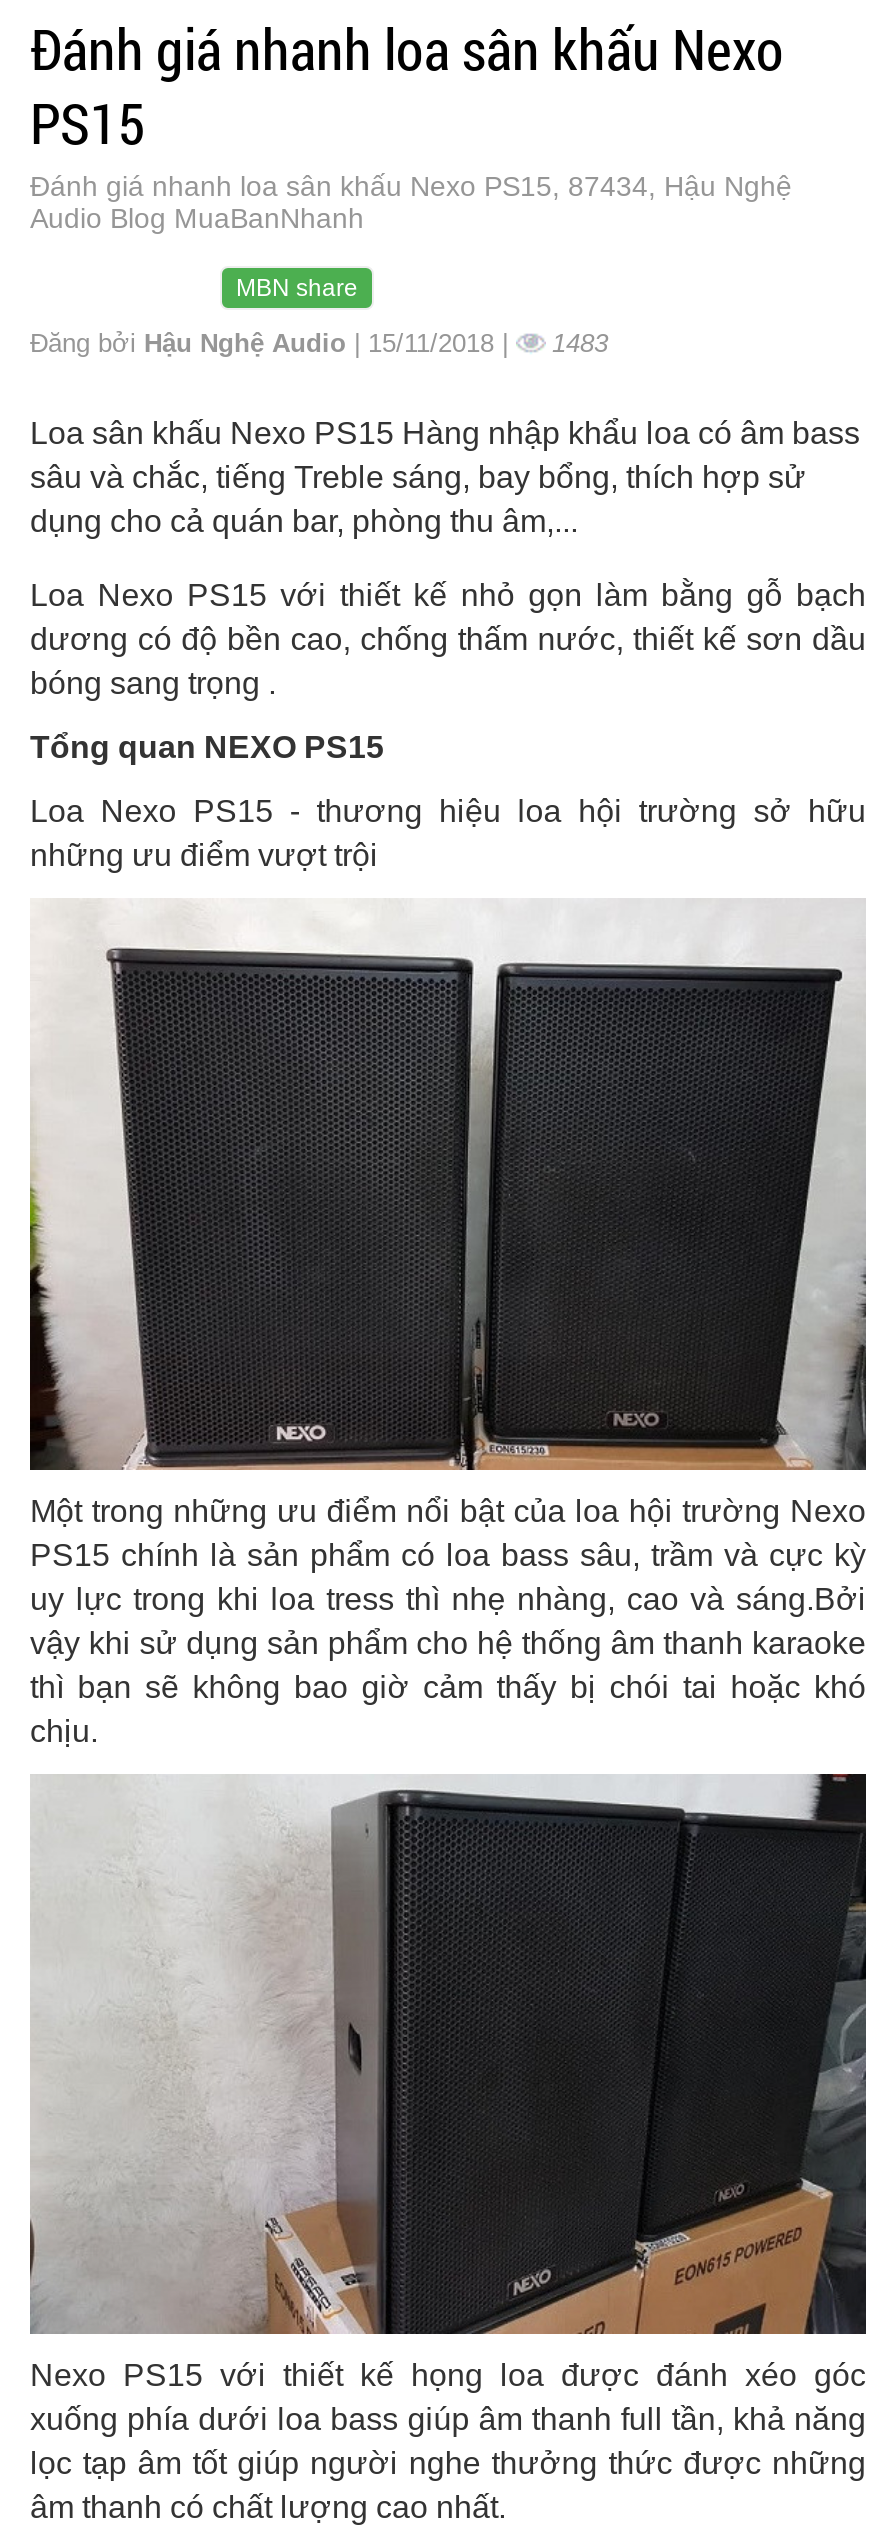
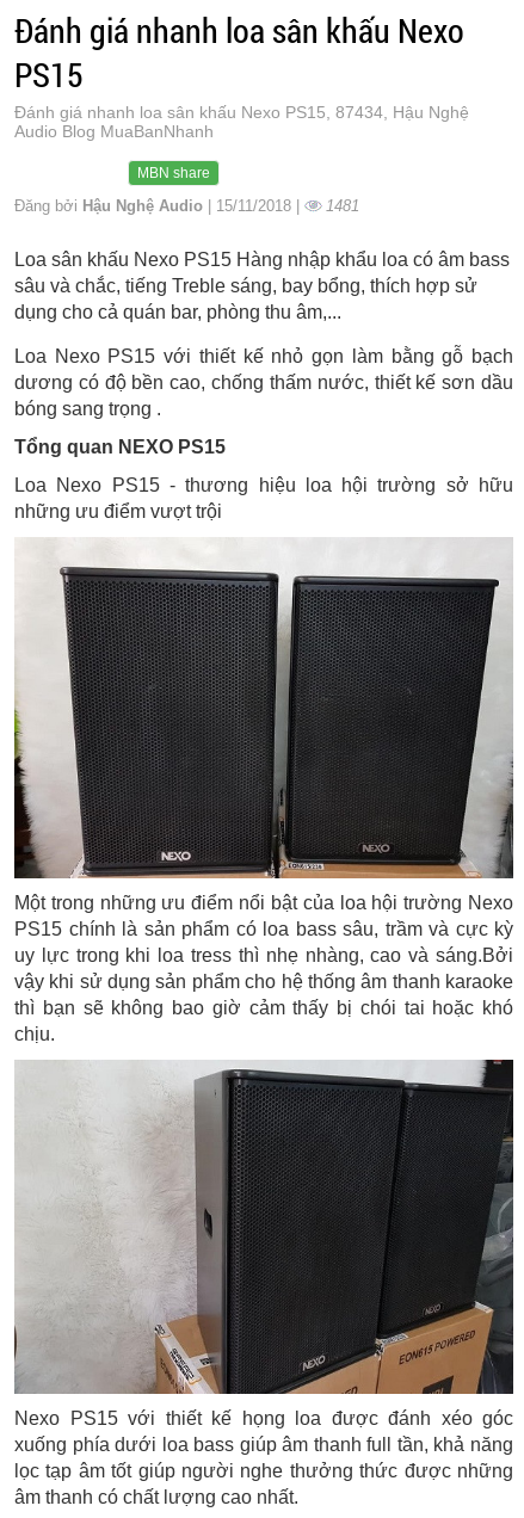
[552,327,608,357] 1483 -> [326,196,359,214] 1481

